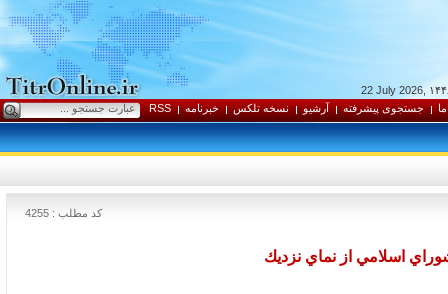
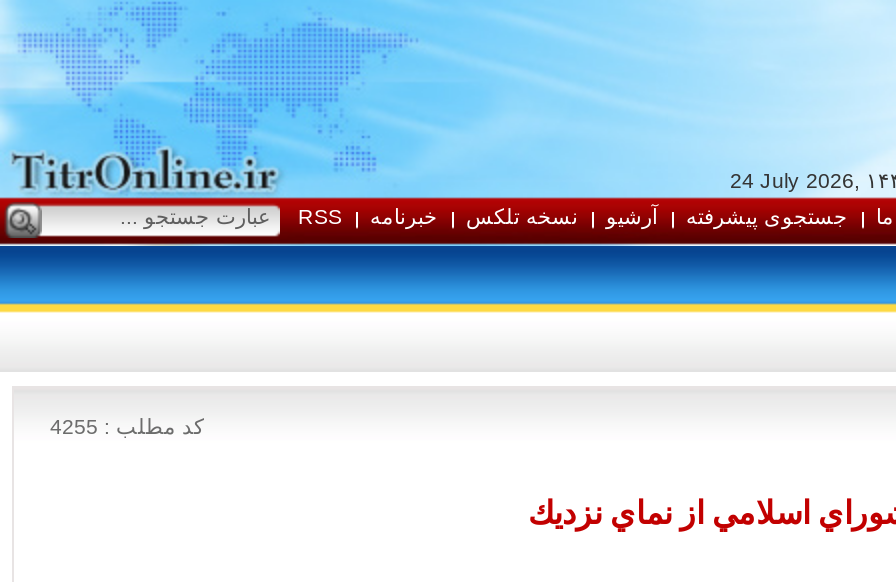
[361,84,423,96] 22 July 2026 -> [730,168,854,192] 24 July 2026

